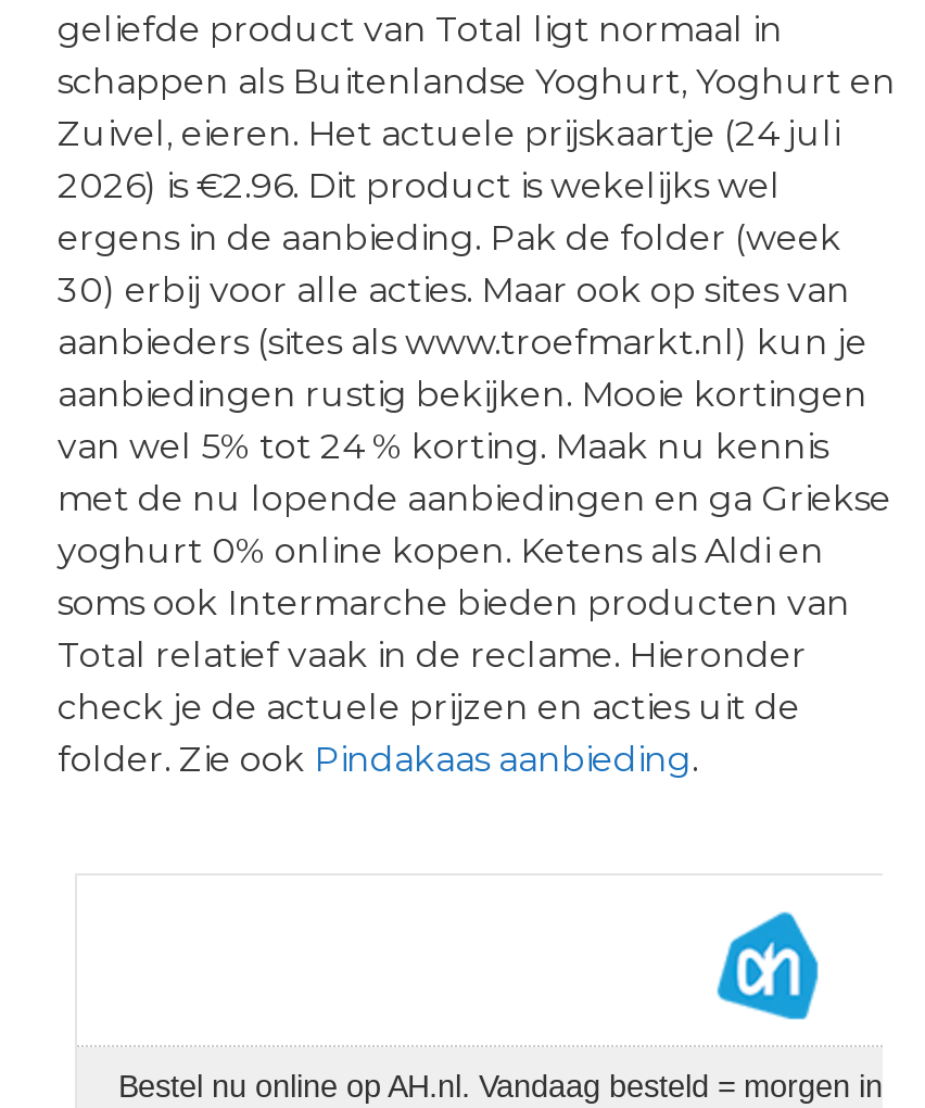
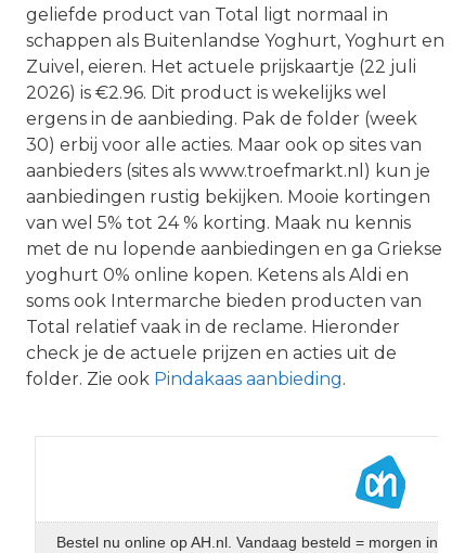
[58,112,839,153] Zuivel, eieren. Het actuele prijskaartje (24 juli -> [26,56,416,77] Zuivel, eieren. Het actuele prijskaartje (22 juli

